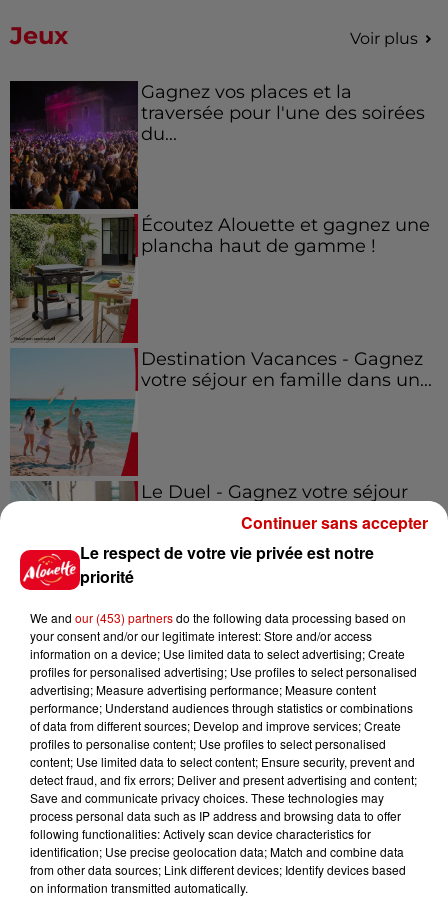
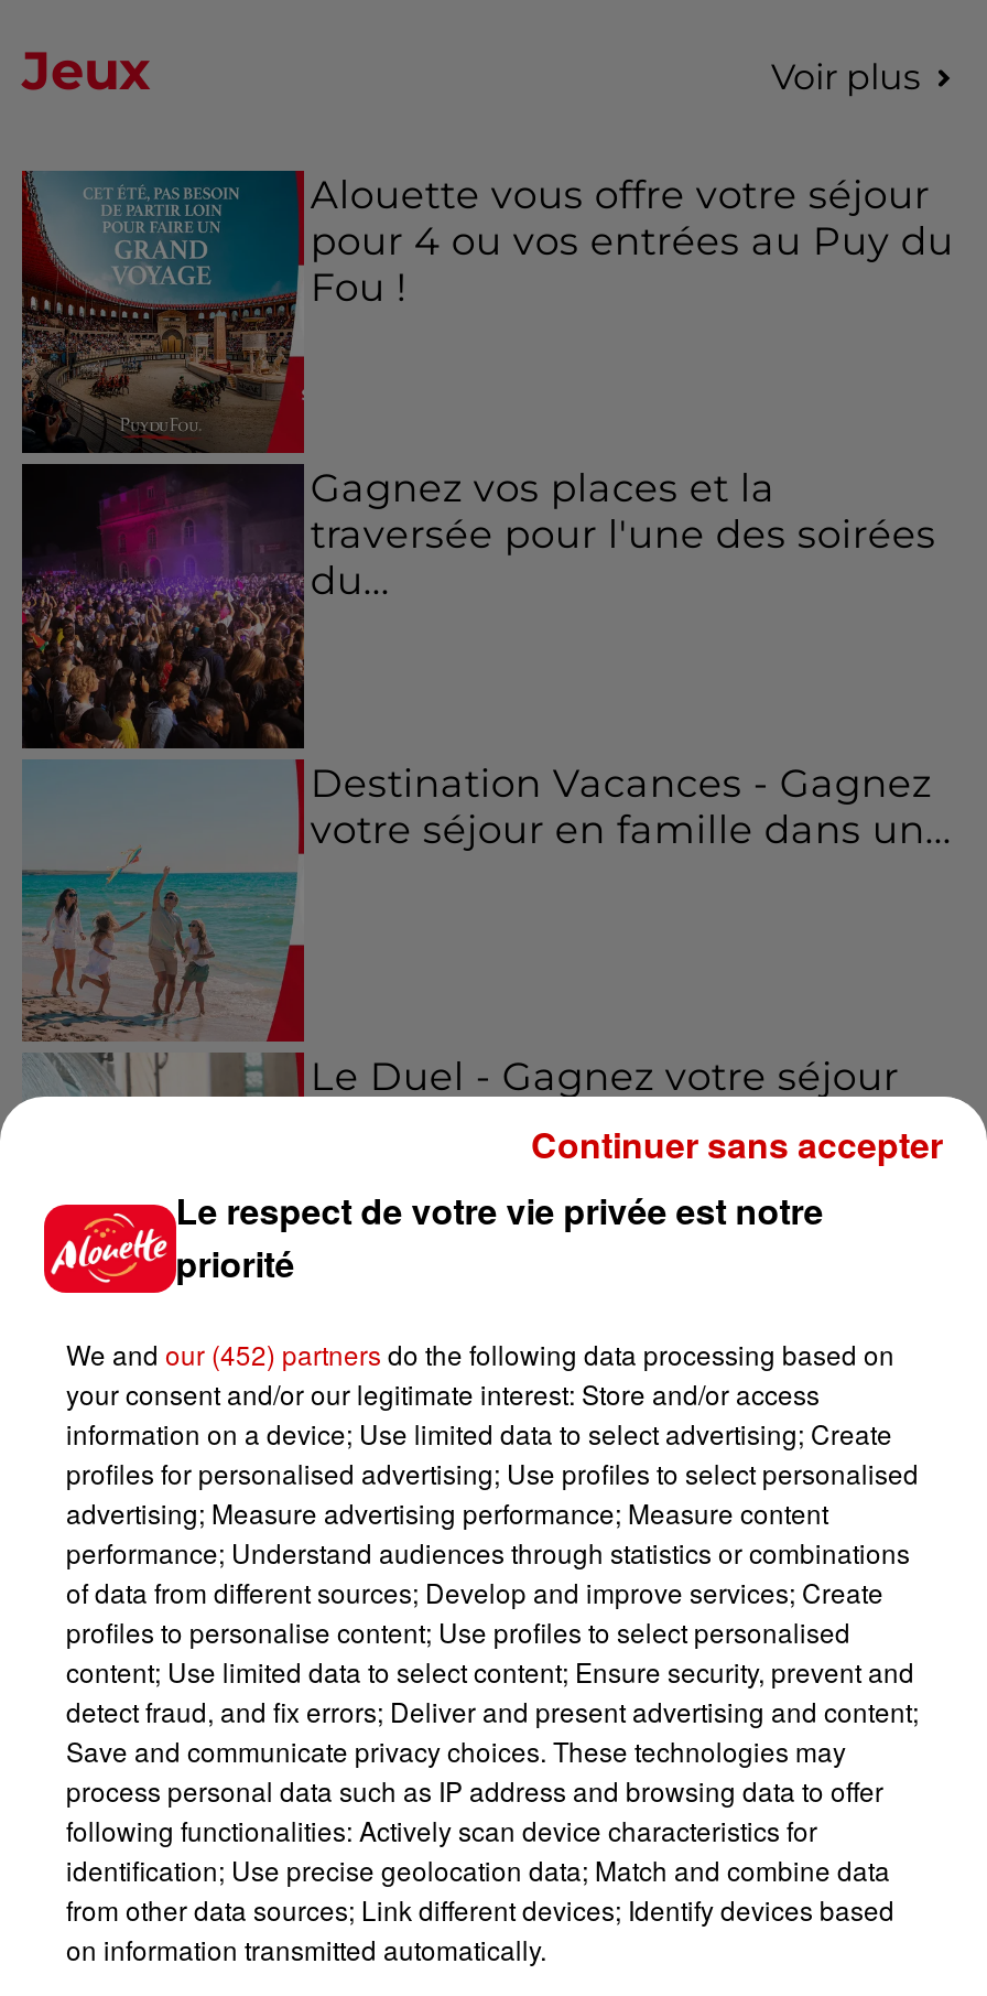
none -> [22,171,954,453] [image] | Alouette vous offre votre séjour | pour 4 ou vos entrées au Puy du | Fou !
moved [141,81,425,144] -> [310,465,936,604]: Gagnez vos places et la | traversée pour l'une des soirées | du...
[10,214,430,342] [image] | Écoutez Alouette et gagnez une | plancha haut de gamme ! -> none
[30,609,406,626] We and our (453) partners do the following data processing based on -> [66,1335,894,1372] We and our (452) partners do the following data processing based on

